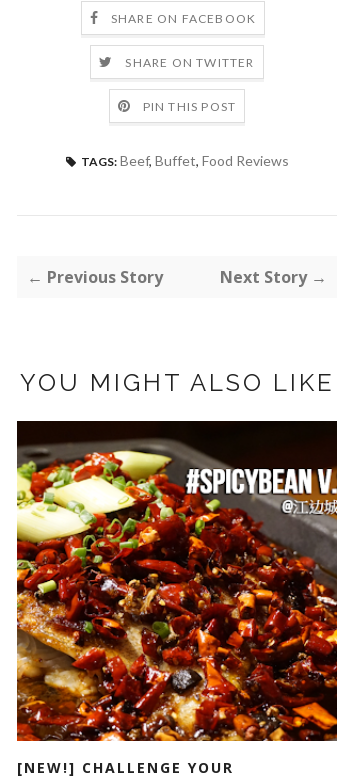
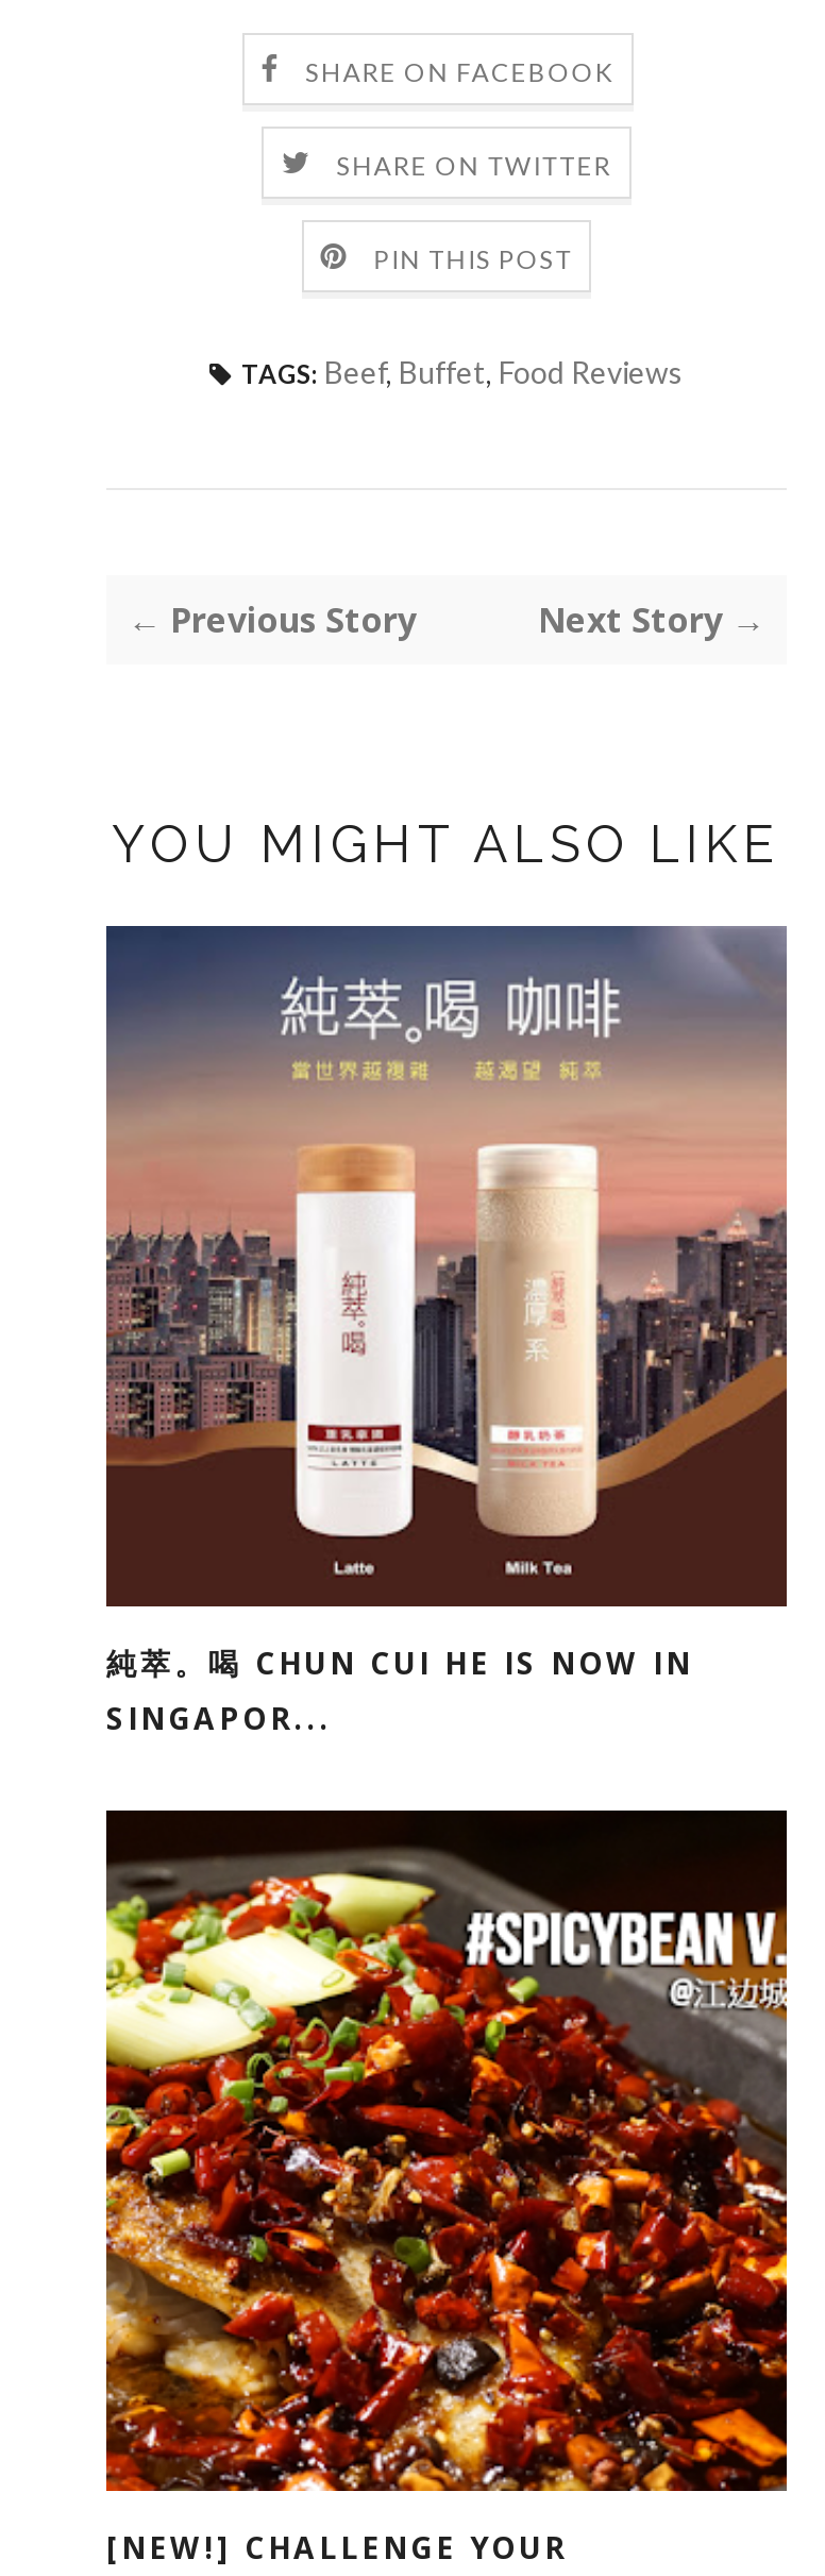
none -> [104,924,789,1739] [image] | 純萃。喝 CHUN CUI HE IS NOW IN | SINGAPOR...

